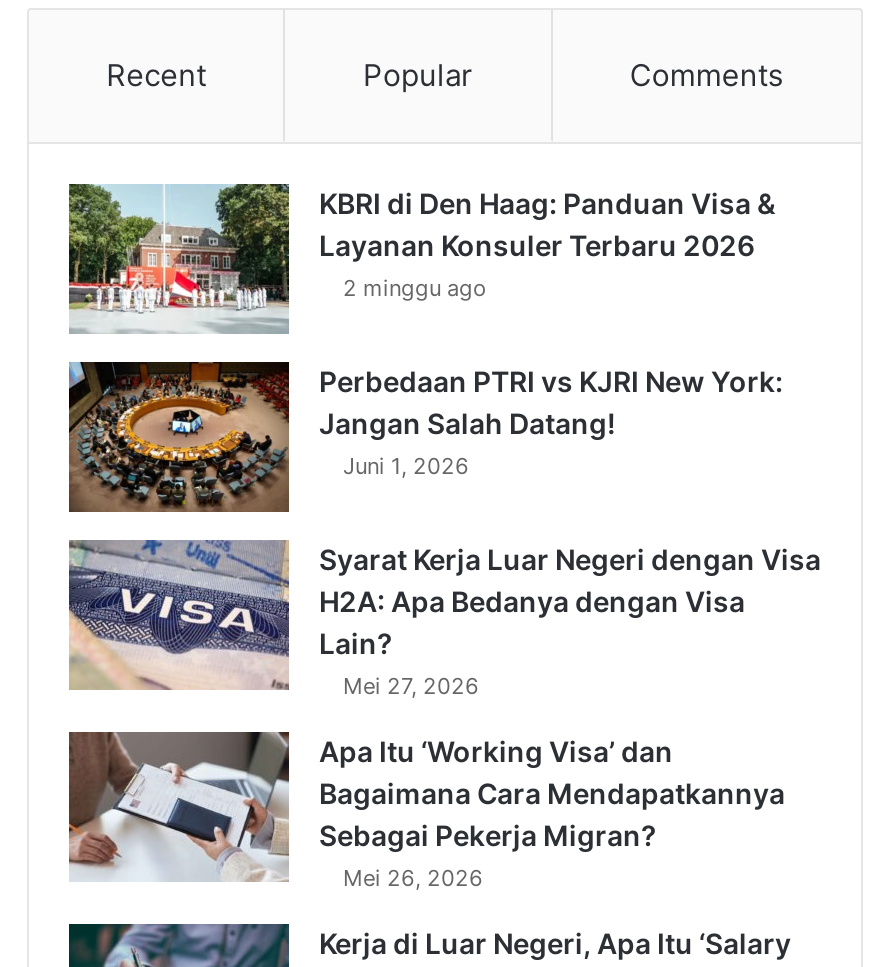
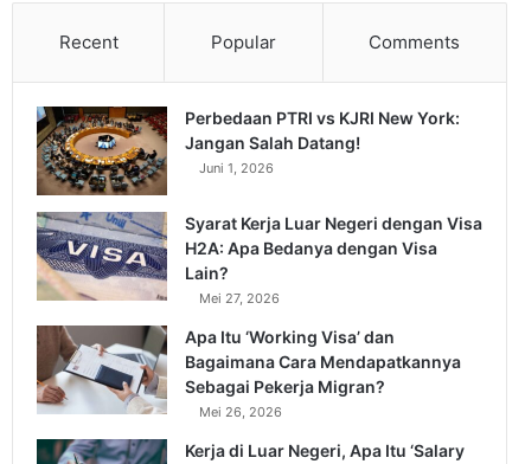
[67,182,775,336] [image] | KBRI di Den Haag: Panduan Visa & | Layanan Konsuler Terbaru 2026 | 2 minggu ago -> none

